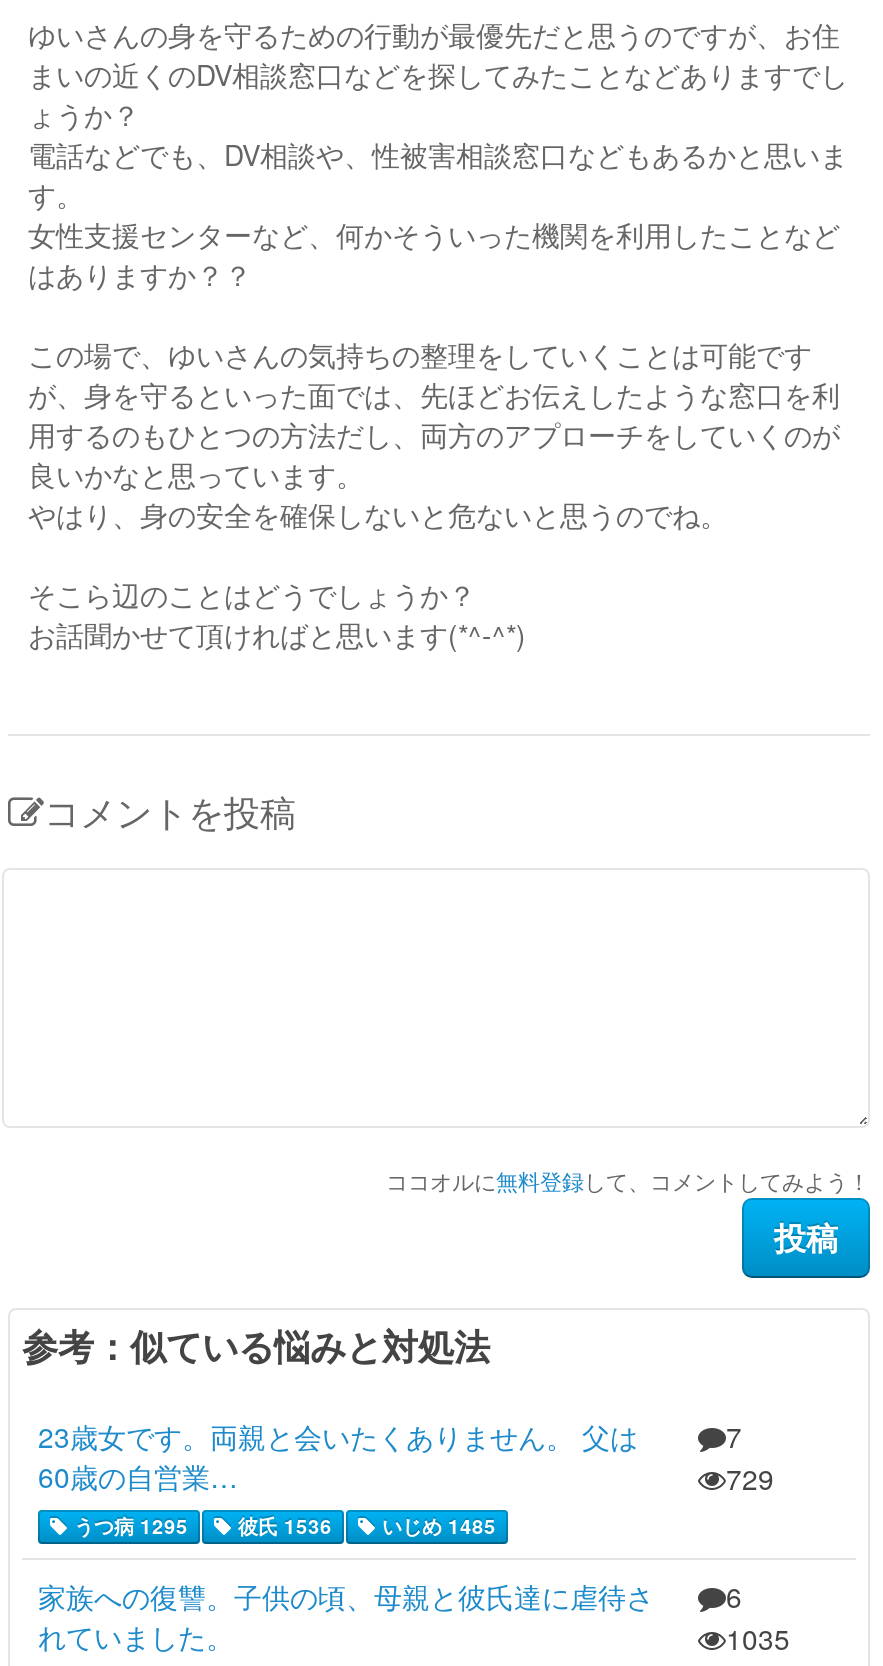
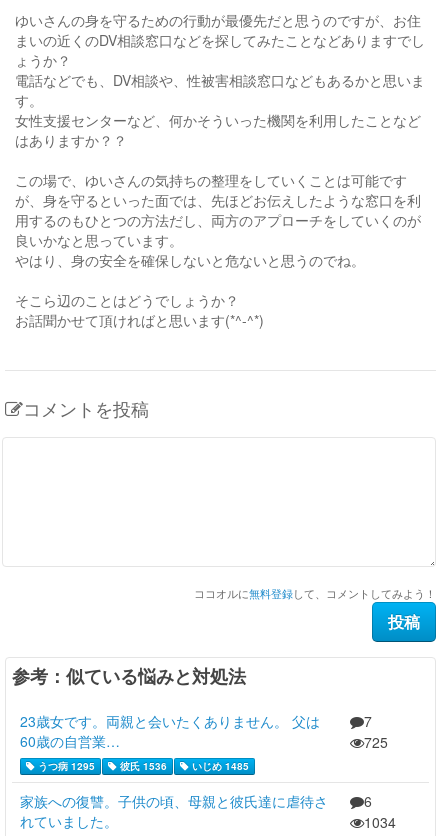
[726,1459,774,1499] 729 -> [364,732,388,752] 725
[726,1619,790,1659] 1035 -> [364,812,396,832] 1034

